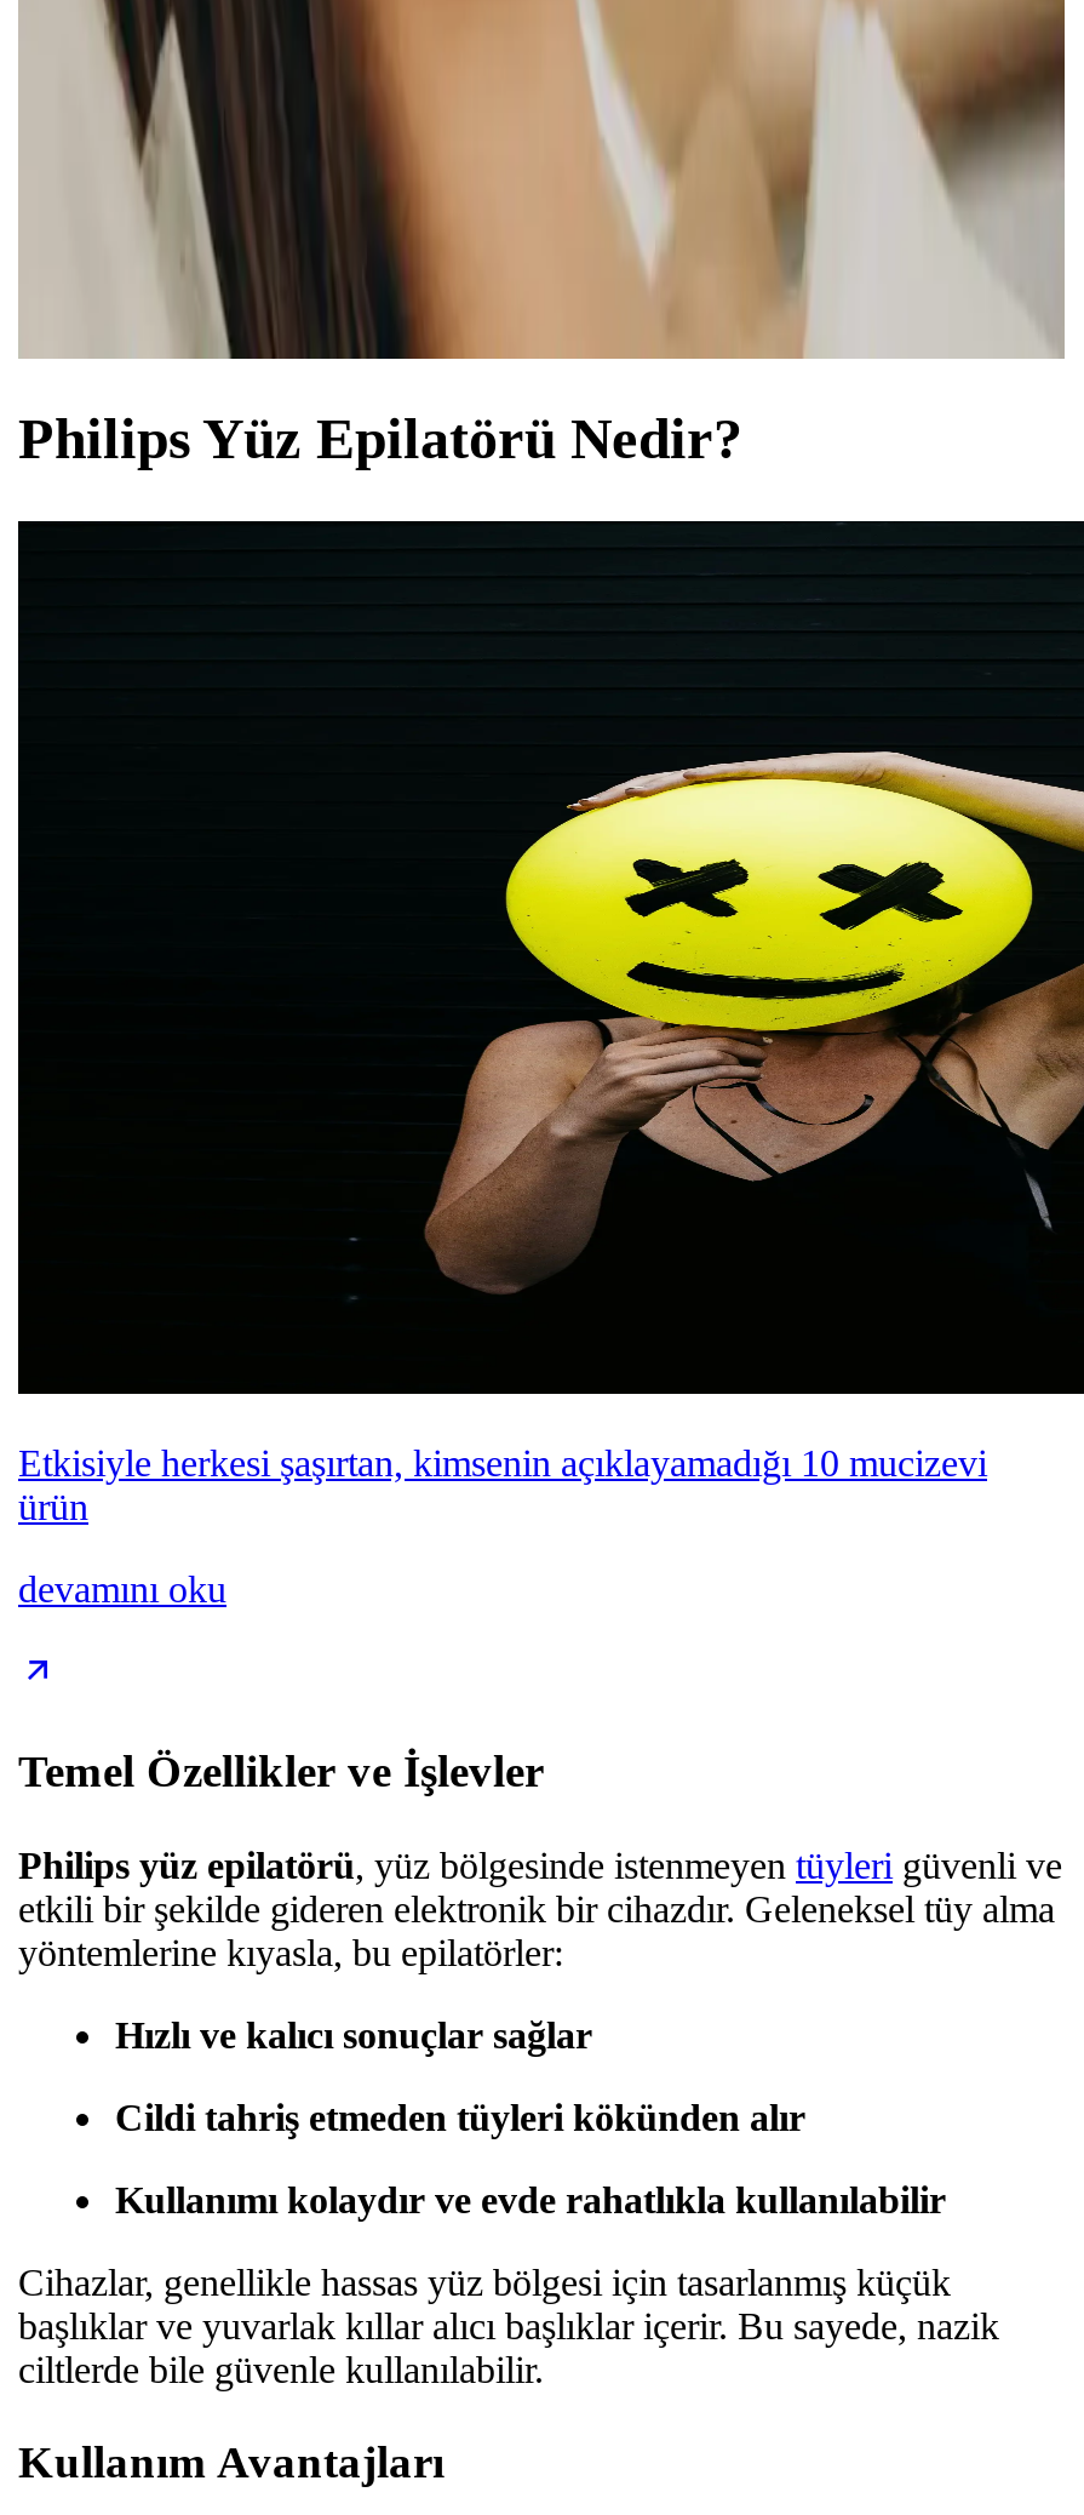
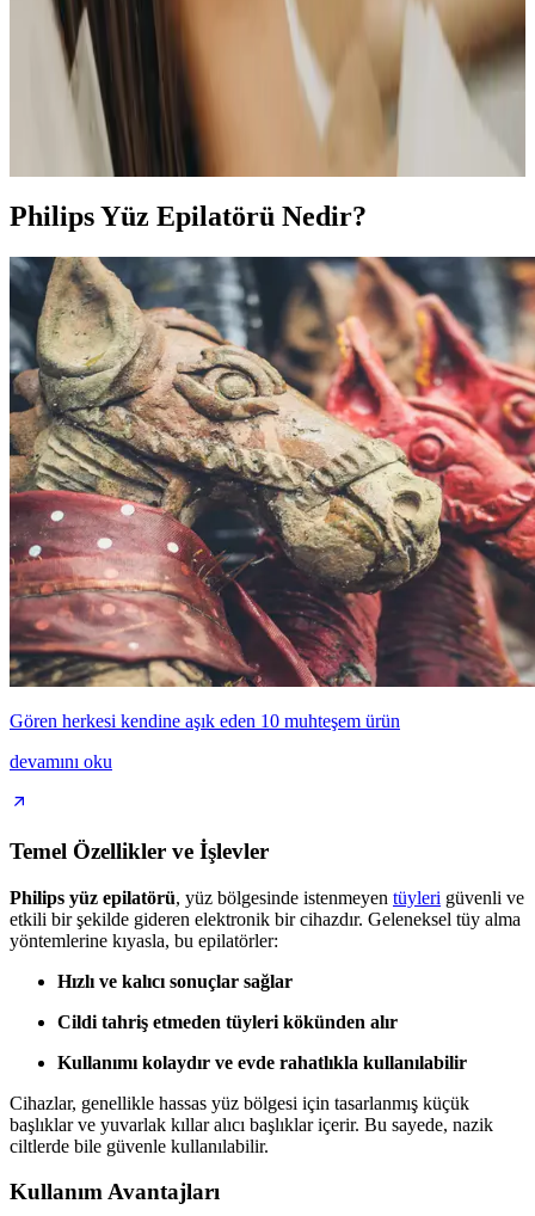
[16,519,1077,1528] [image] | Etkisiyle herkesi şaşırtan, kimsenin açıklayamadığı 10 mucizevi | ürün -> [8,256,531,731] [image] | Gören herkesi kendine aşık eden 10 muhteşem ürün

